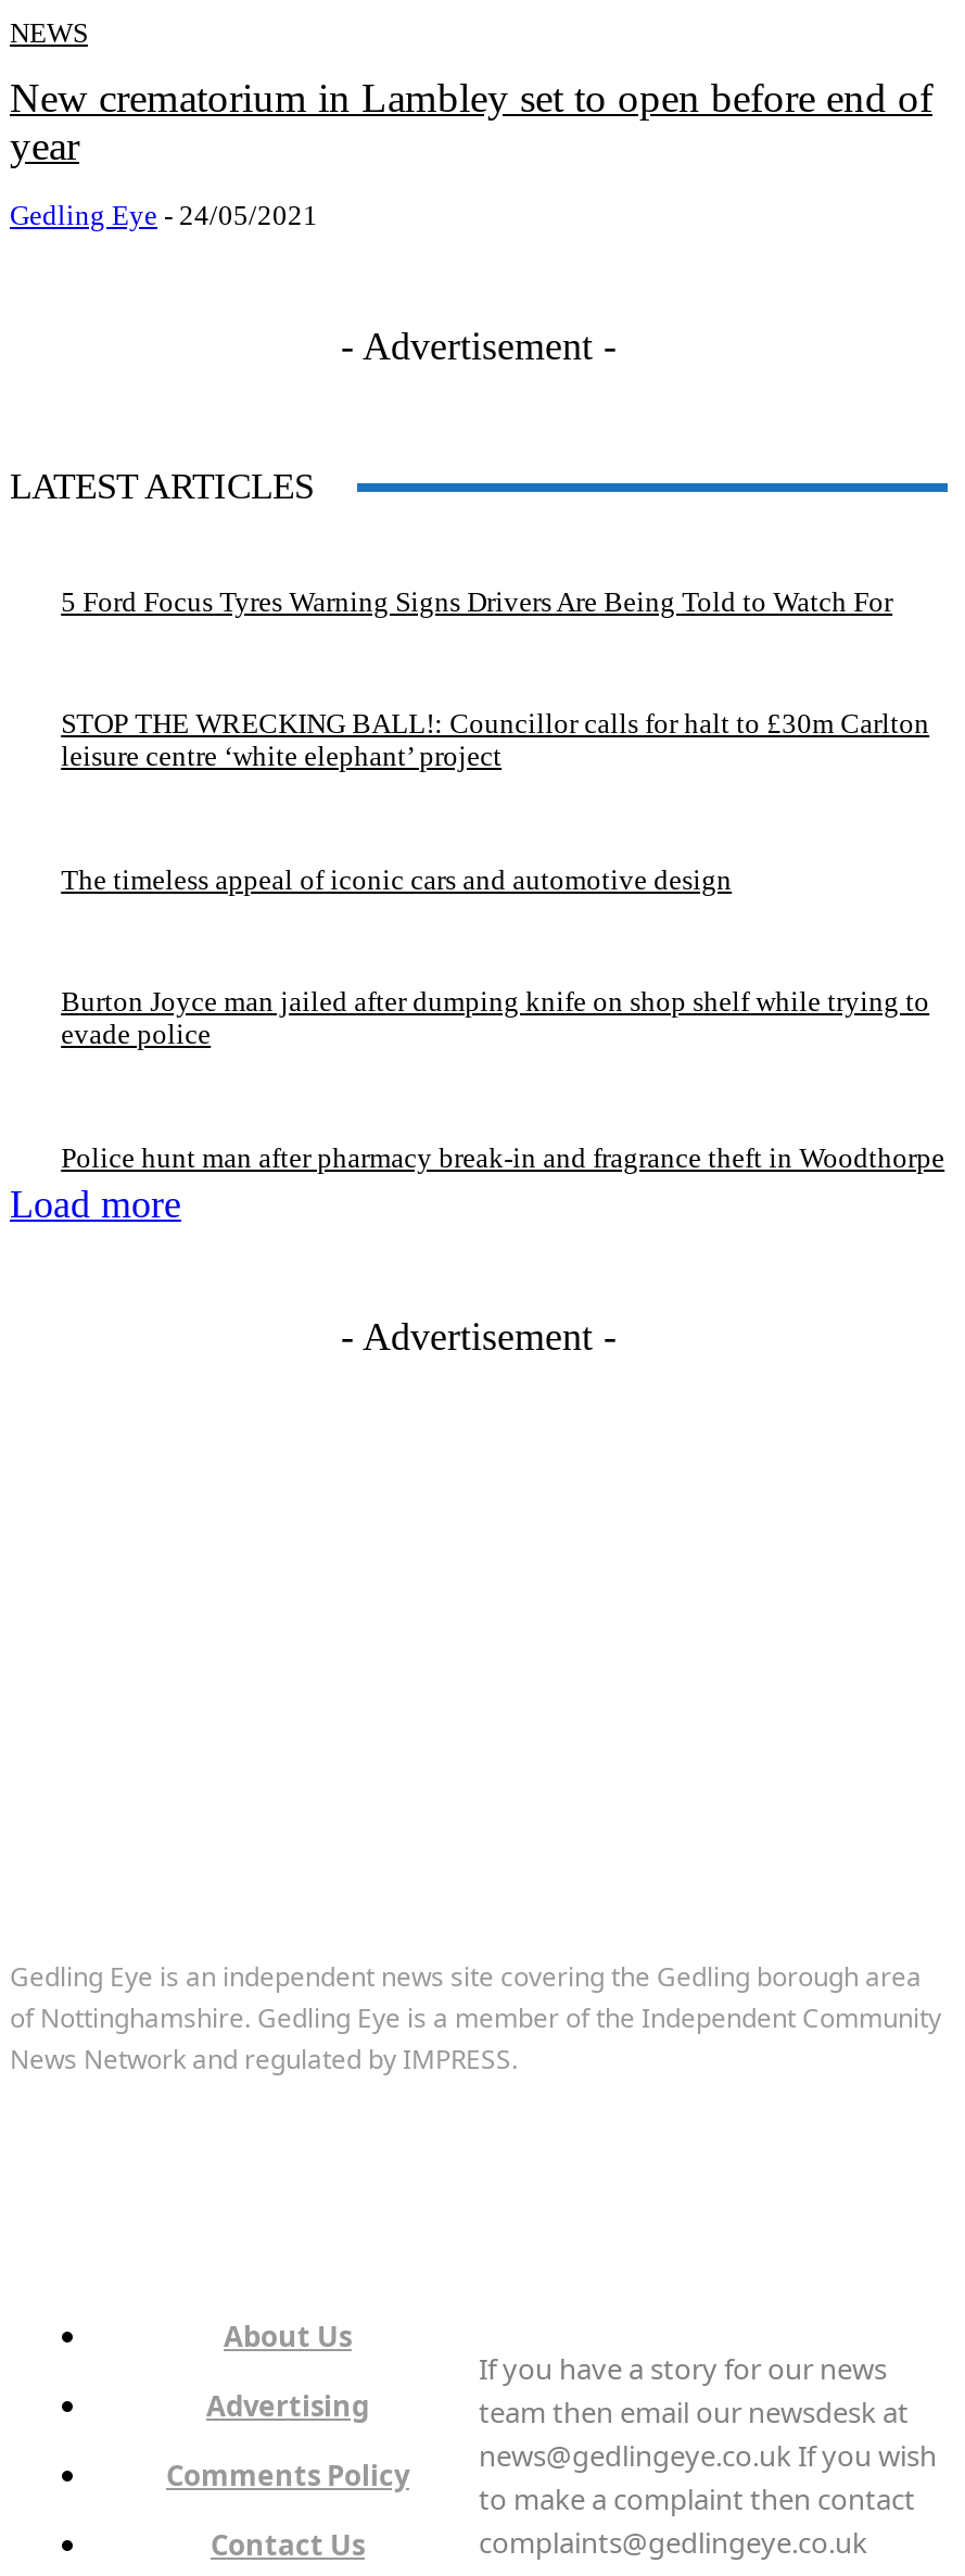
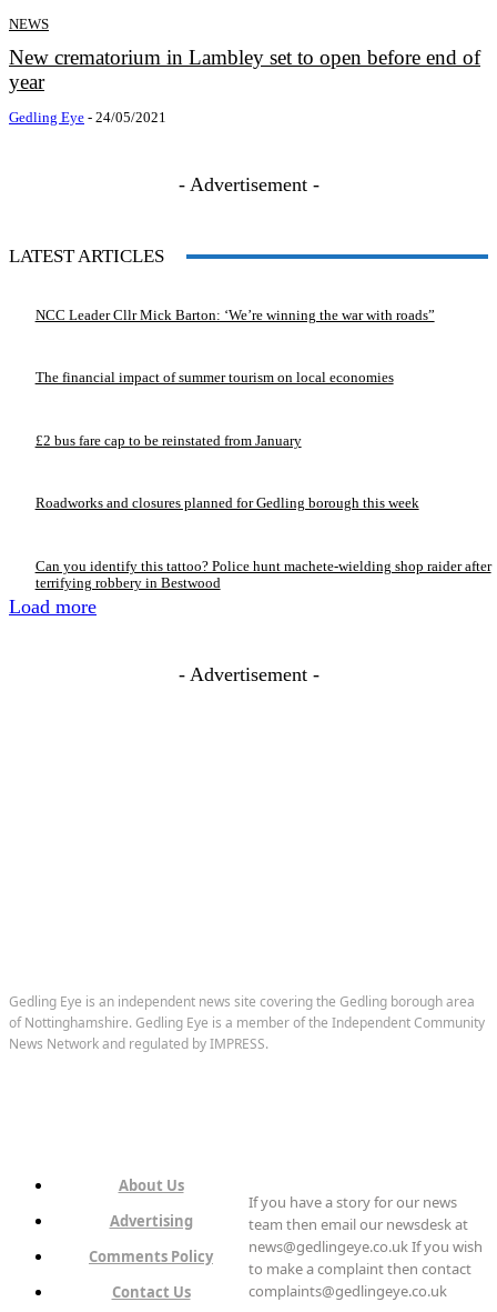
[61,585,892,618] 5 Ford Focus Tyres Warning Signs Drivers Are Being Told to Watch For -> [35,307,434,323] NCC Leader Cllr Mick Barton: ‘We’re winning the war with roads”
[61,708,929,773] STOP THE WRECKING BALL!: Councillor calls for halt to £30m Carlton | leisure centre ‘white elephant’ project -> [35,369,393,386] The financial impact of summer tourism on local economies
[61,863,732,896] The timeless appeal of iconic cars and automotive design -> [35,432,301,449] £2 bus fare cap to be reinstated from January
[61,985,929,1051] Burton Joyce man jailed after dumping knife on shop shelf while trying to | evade police -> [35,495,419,511] Roadworks and closures planned for Gedling borough this week
[61,1141,945,1173] Police hunt man after pharmacy break‑in and fragrance theft in Woodthorpe -> [35,557,491,591] Can you identify this tattoo? Police hunt machete-wielding shop raider after | terrifying robbery in Bestwood

